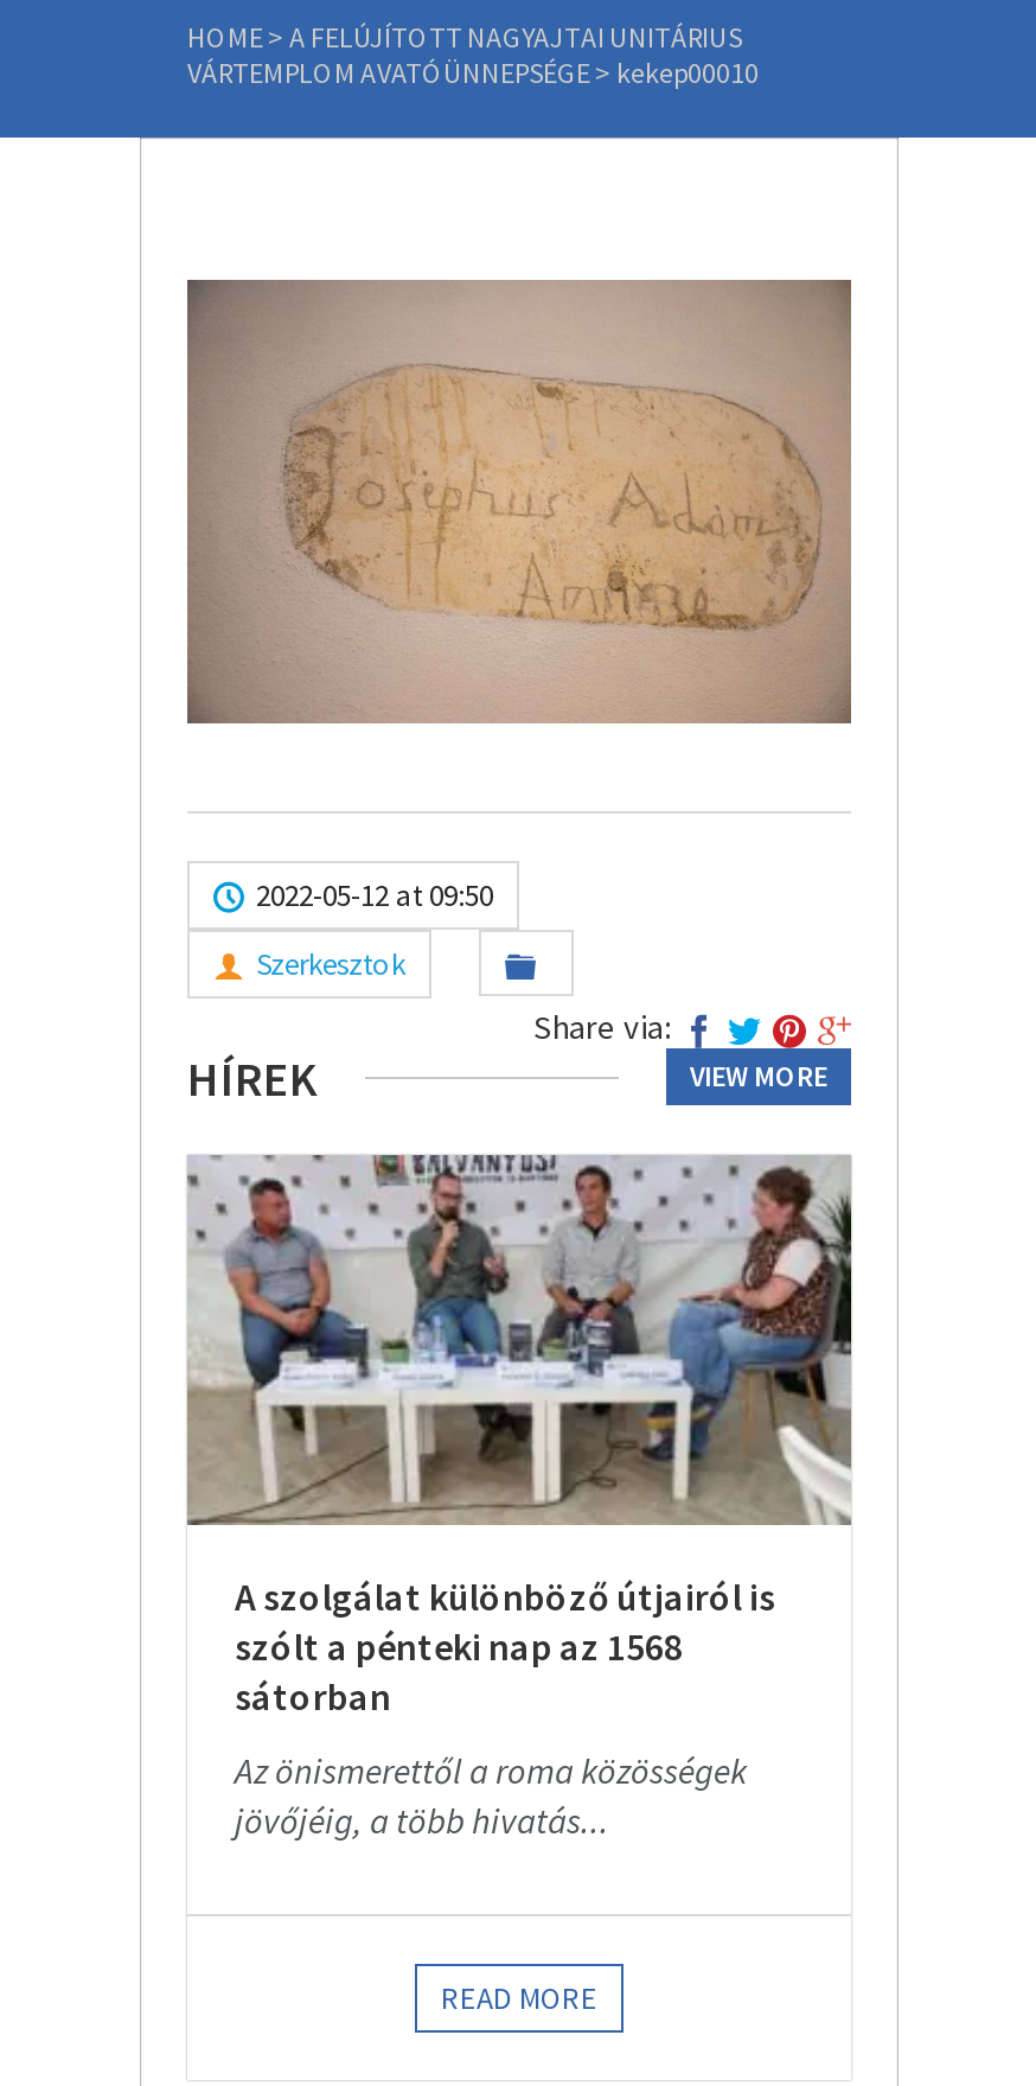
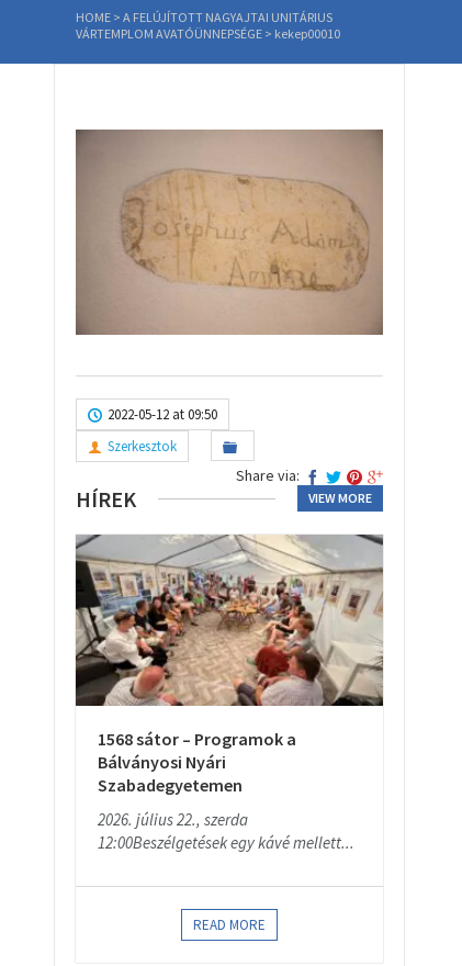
[185,1155,853,1719] [image] | A szolgálat különböző útjairól is | szólt a pénteki nap az 1568 | sátorban -> [75,535,384,796] [image] | 1568 sátor – Programok a | Bálványosi Nyári | Szabadegyetemen
[235,1748,747,1842] Az önismerettől a roma közösségek | jövőjéig, a több hivatás... -> [98,809,354,853] 2026. július 22., szerda | 12:00Beszélgetések egy kávé mellett...

